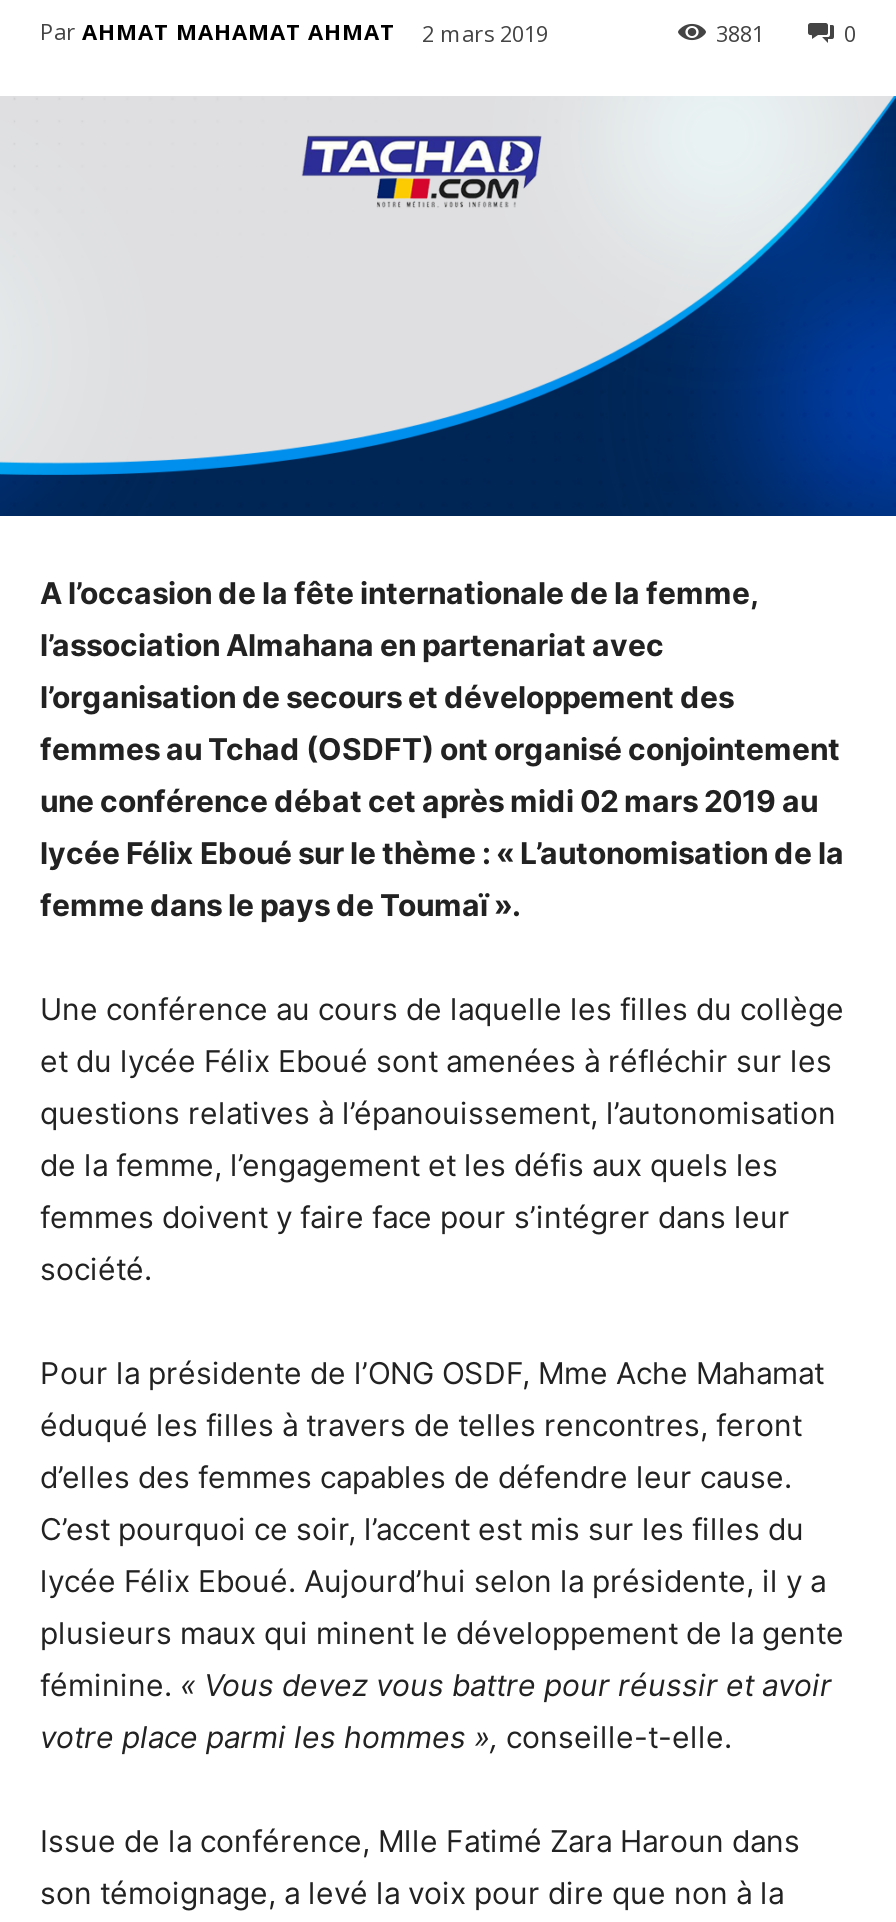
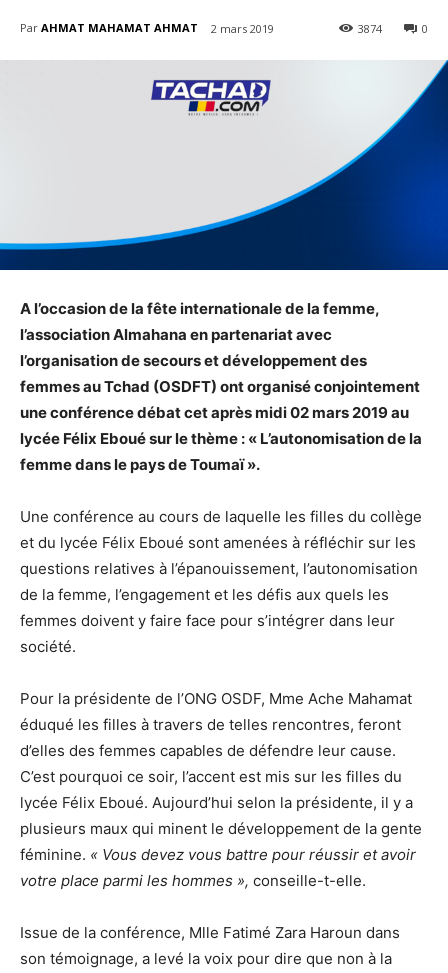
[716,17,764,47] 3881 -> [358,21,382,36] 3874

